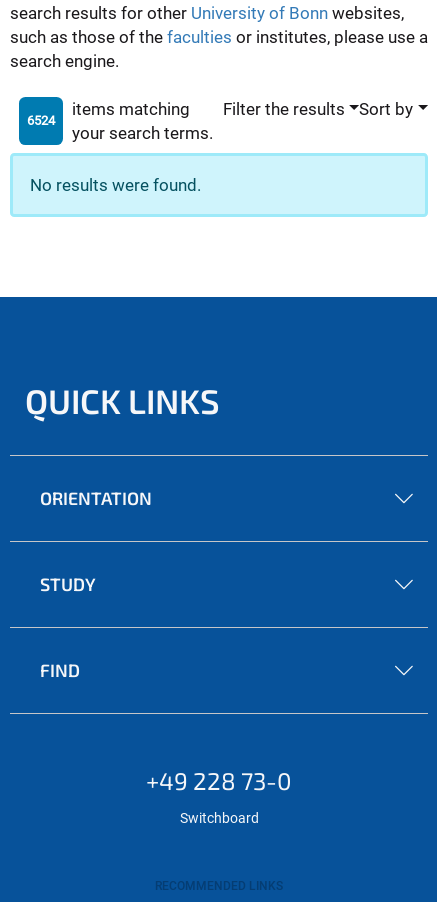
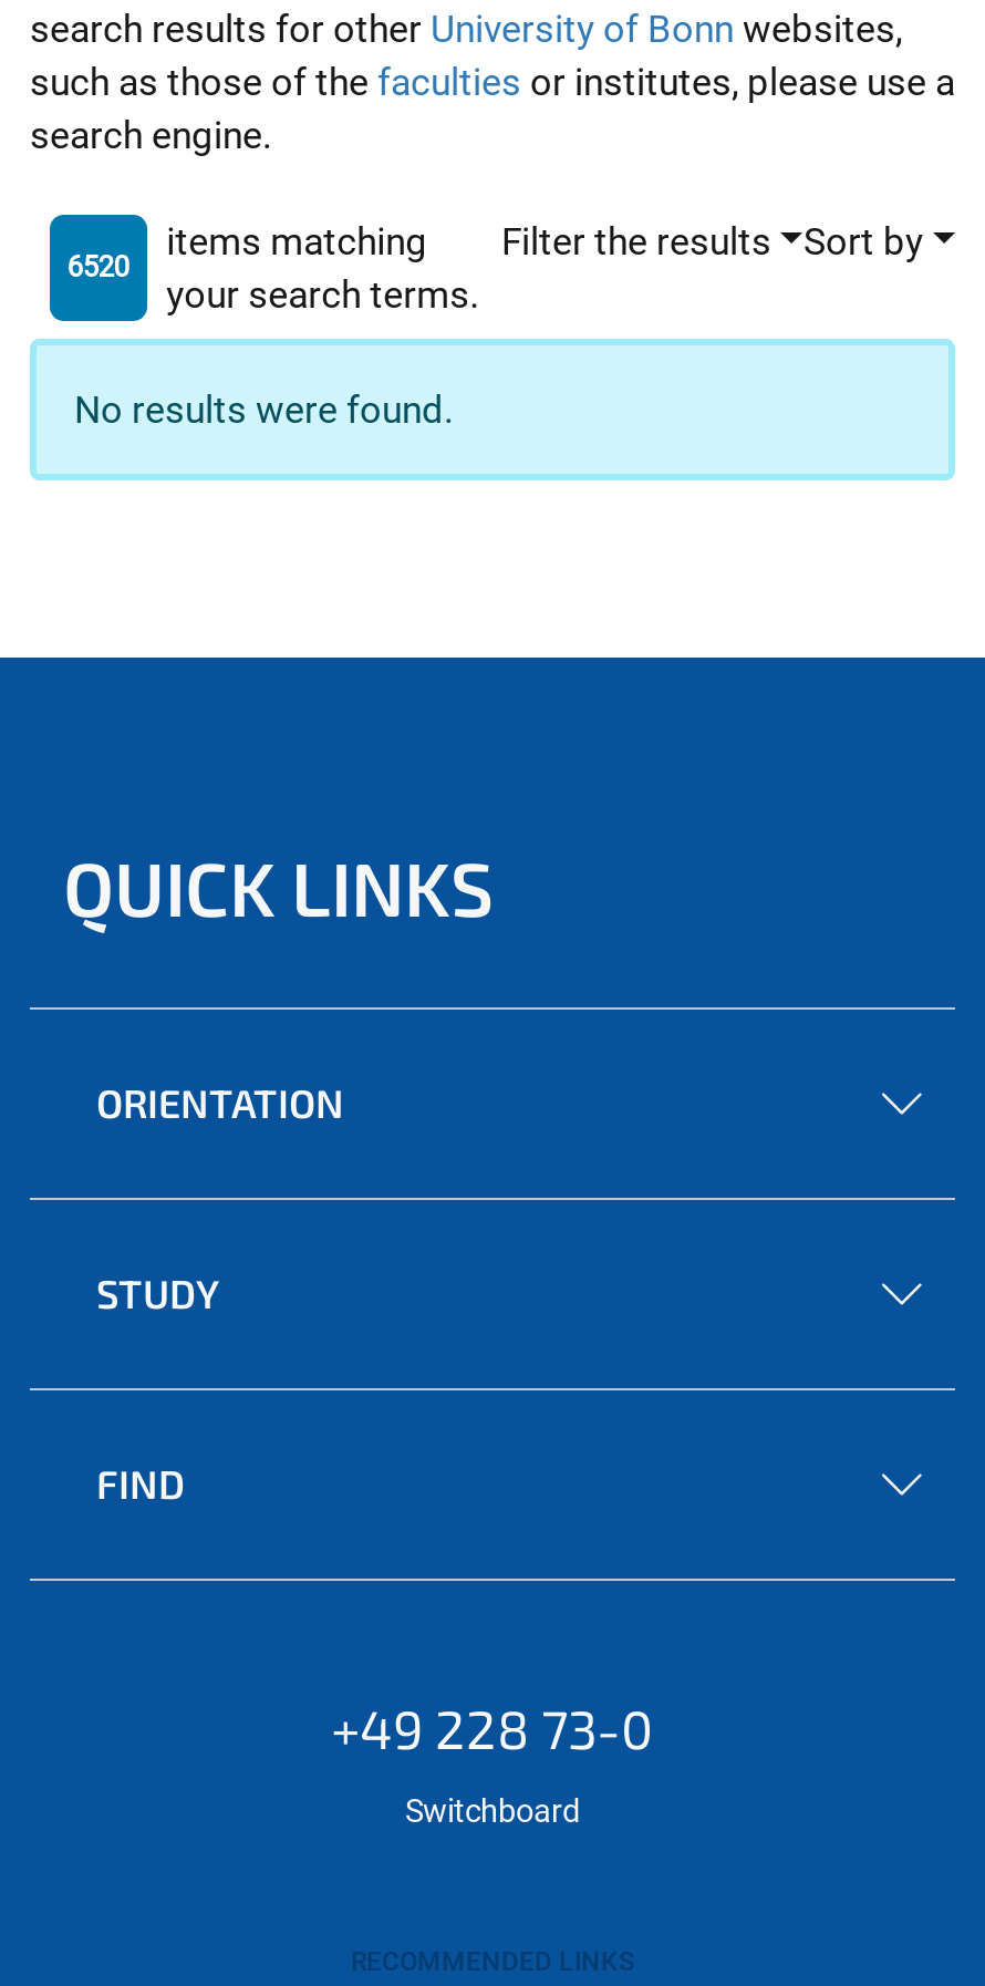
[27,113,55,128] 6524 -> [67,250,129,283] 6520

